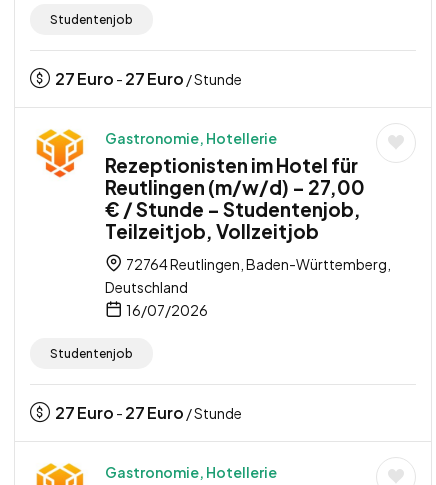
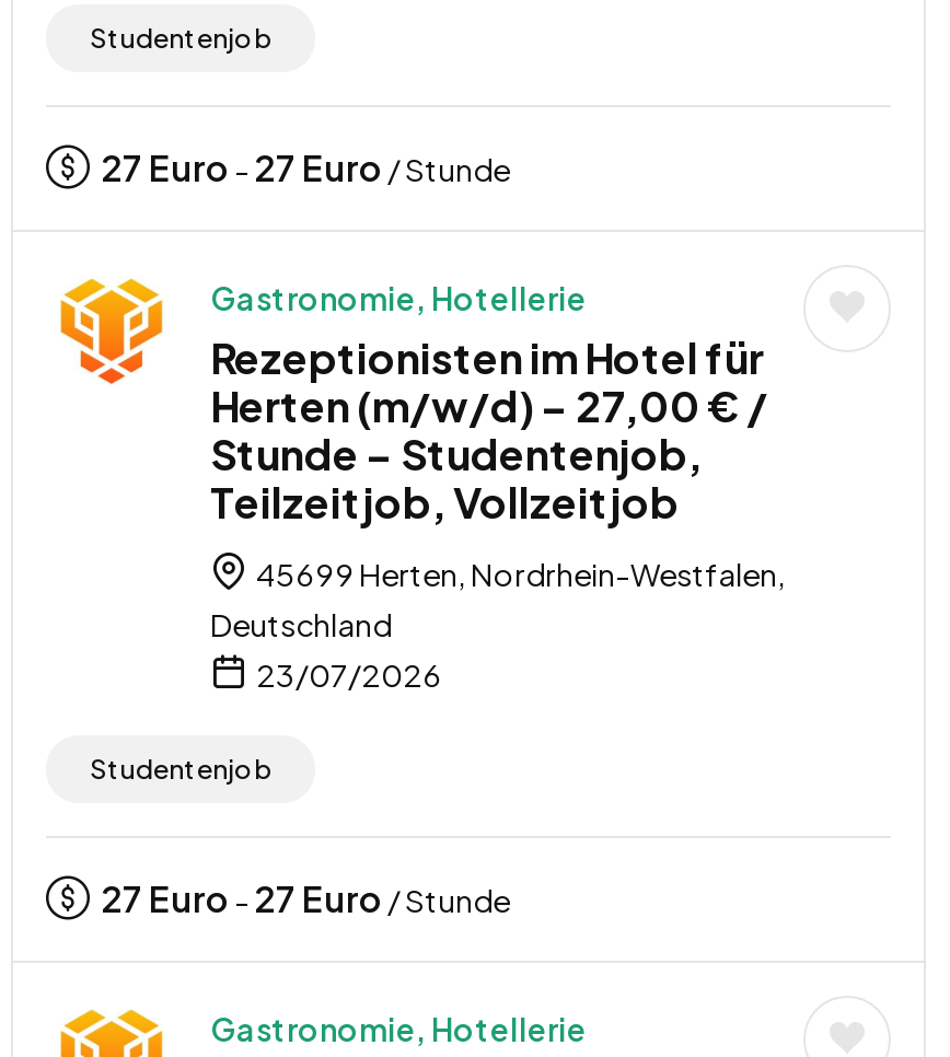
[105,175,365,221] Reutlingen (m/w/d) – 27,00 | € / Stunde – Studentenjob, -> [210,379,768,479] Herten (m/w/d) – 27,00 € / | Stunde – Studentenjob,
[124,255,391,273] 72764 Reutlingen, Baden-Württemberg, -> [252,554,786,593] 45699 Herten, Nordrhein-Westfalen,
[124,301,208,319] 16/07/2026 -> [252,654,442,694] 23/07/2026

